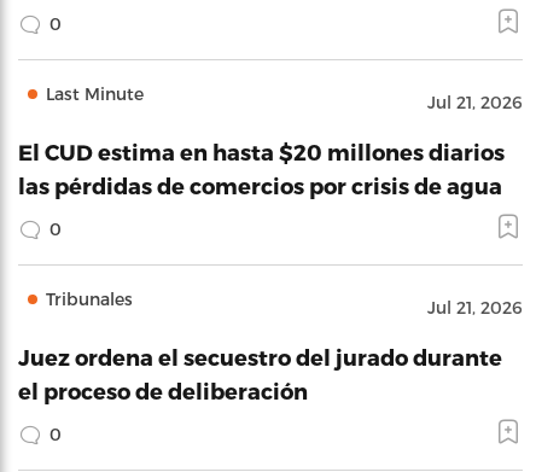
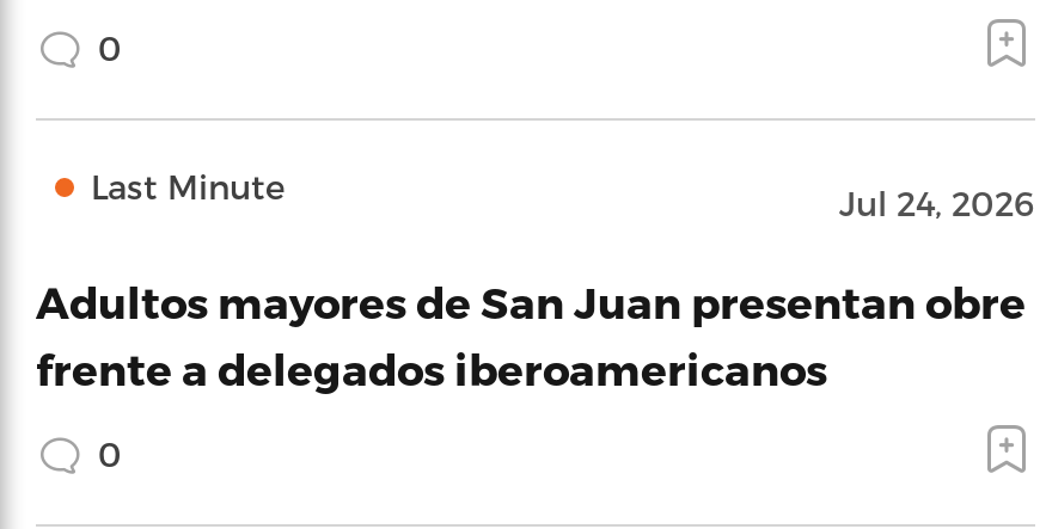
[18,92,523,403] Jul 21, 2026 | El CUD estima en hasta $20 millones diarios | las pérdidas de comercios por crisis de agua | 0 | Tribunales | Jul 21, 2026 | Juez ordena el secuestro del jurado durante | el proceso de deliberación -> [36,183,1035,393] Jul 24, 2026 | Adultos mayores de San Juan presentan obre | frente a delegados iberoamericanos

